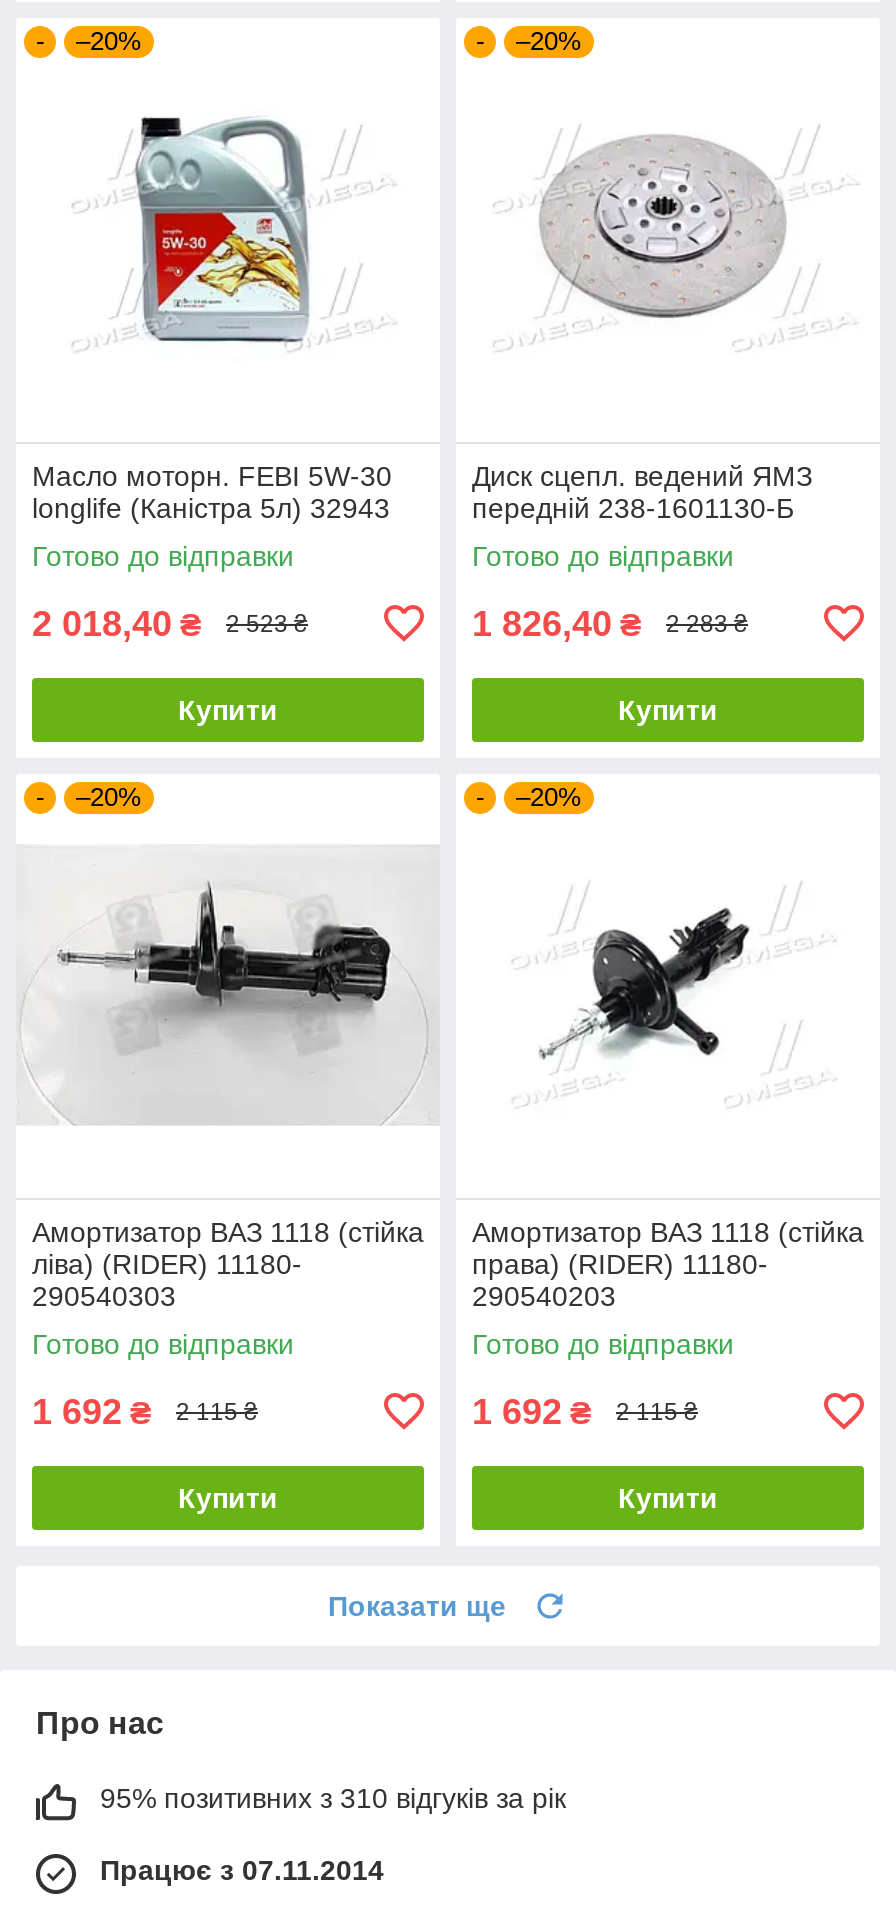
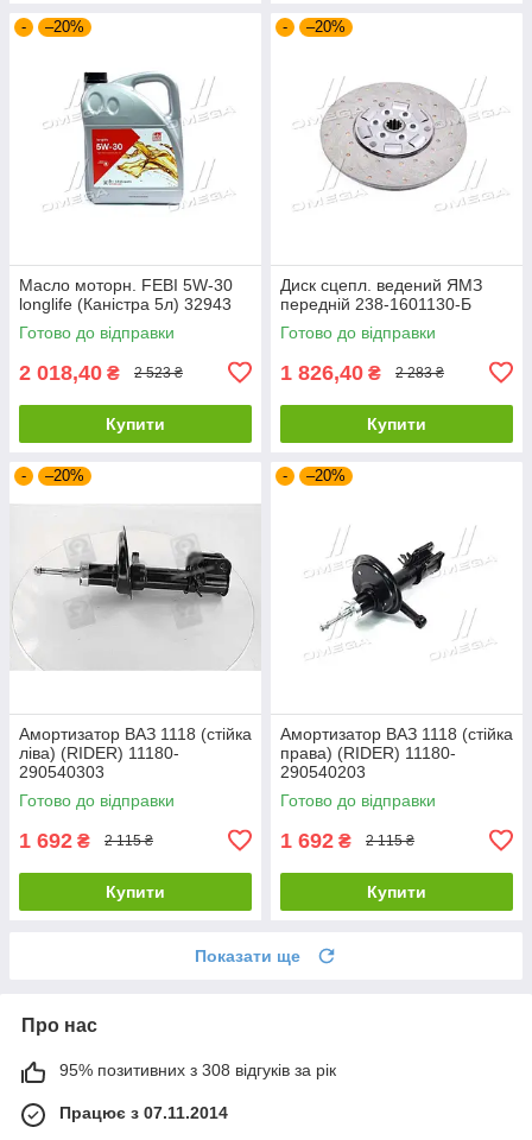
[100,1782,566,1814] 95% позитивних з 310 відгуків за рік -> [59,1060,336,1079] 95% позитивних з 308 відгуків за рік

